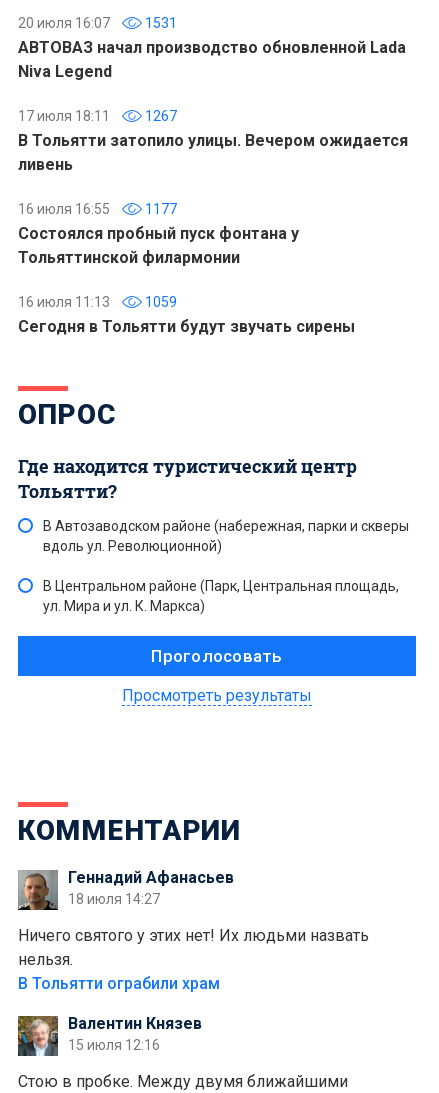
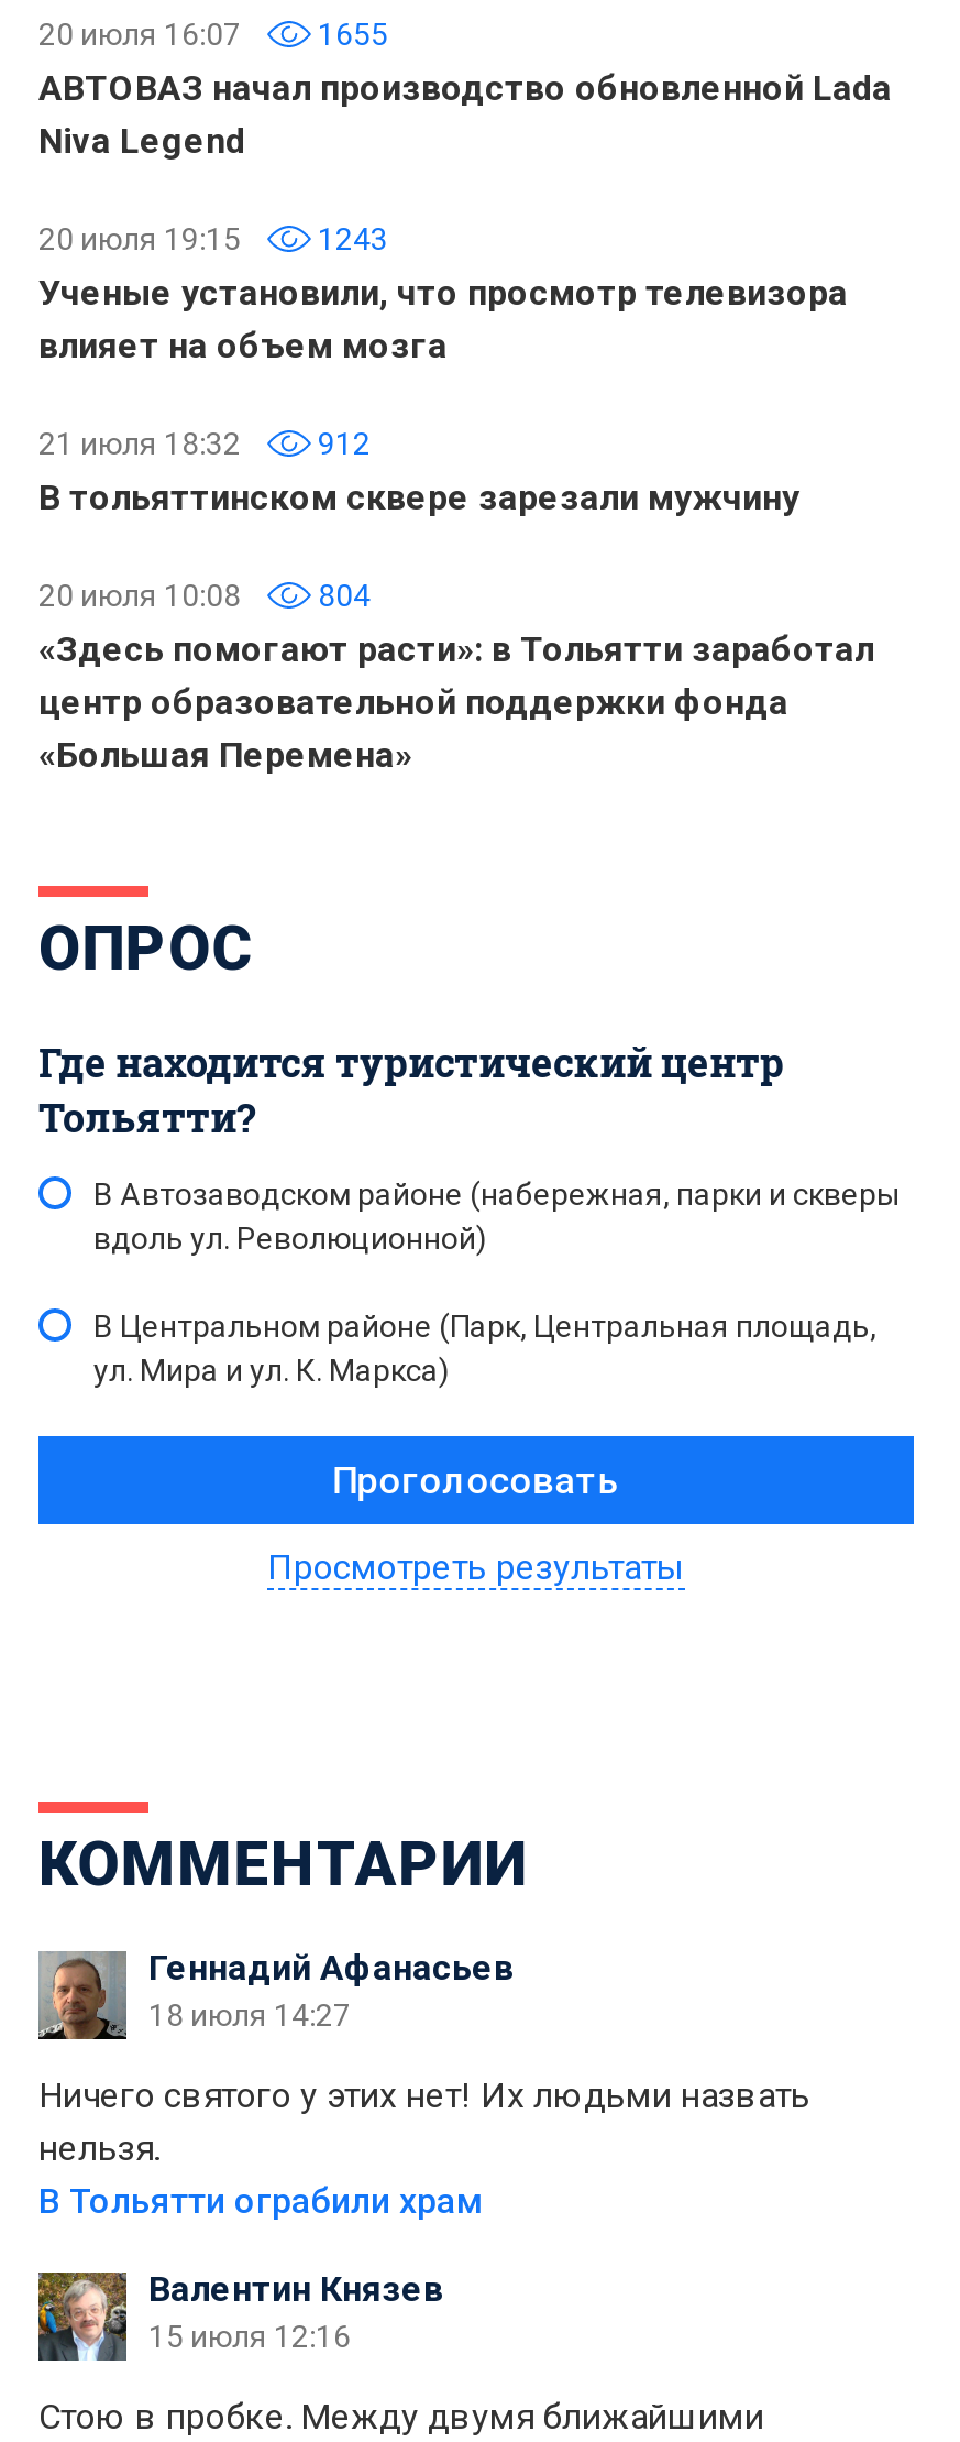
[18,15,177,31] 20 июля 16:07 1531 -> [38,16,388,51] 20 июля 16:07 1655
[18,108,408,174] 17 июля 18:11 | 1267 | В Тольятти затопило улицы. Вечером ожидается | ливень -> [38,221,848,366] 20 июля 19:15 | 1243 | Ученые установили, что просмотр телевизора | влияет на объем мозга
[18,201,299,267] 16 июля 16:55 | 1177 | Состоялся пробный пуск фонтана у | Тольяттинской филармонии -> [38,425,799,518] 21 июля 18:32 | 912 | В тольяттинском сквере зарезали мужчину
[18,294,355,336] 16 июля 11:13 | 1059 | Сегодня в Тольятти будут звучать сирены -> [38,577,874,775] 20 июля 10:08 | 804 | «Здесь помогают расти»: в Тольятти заработал | центр образовательной поддержки фонда | «Большая Перемена»

